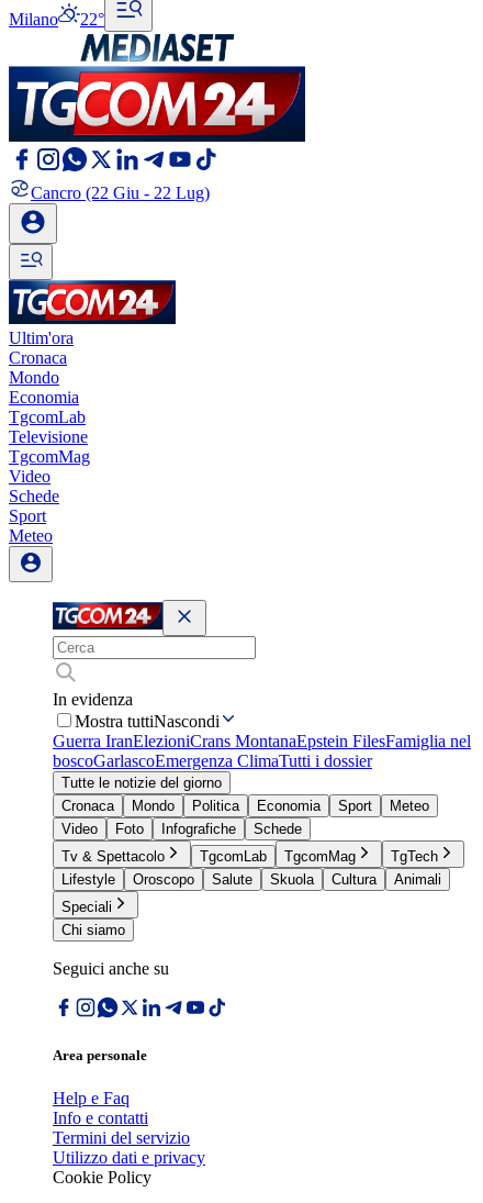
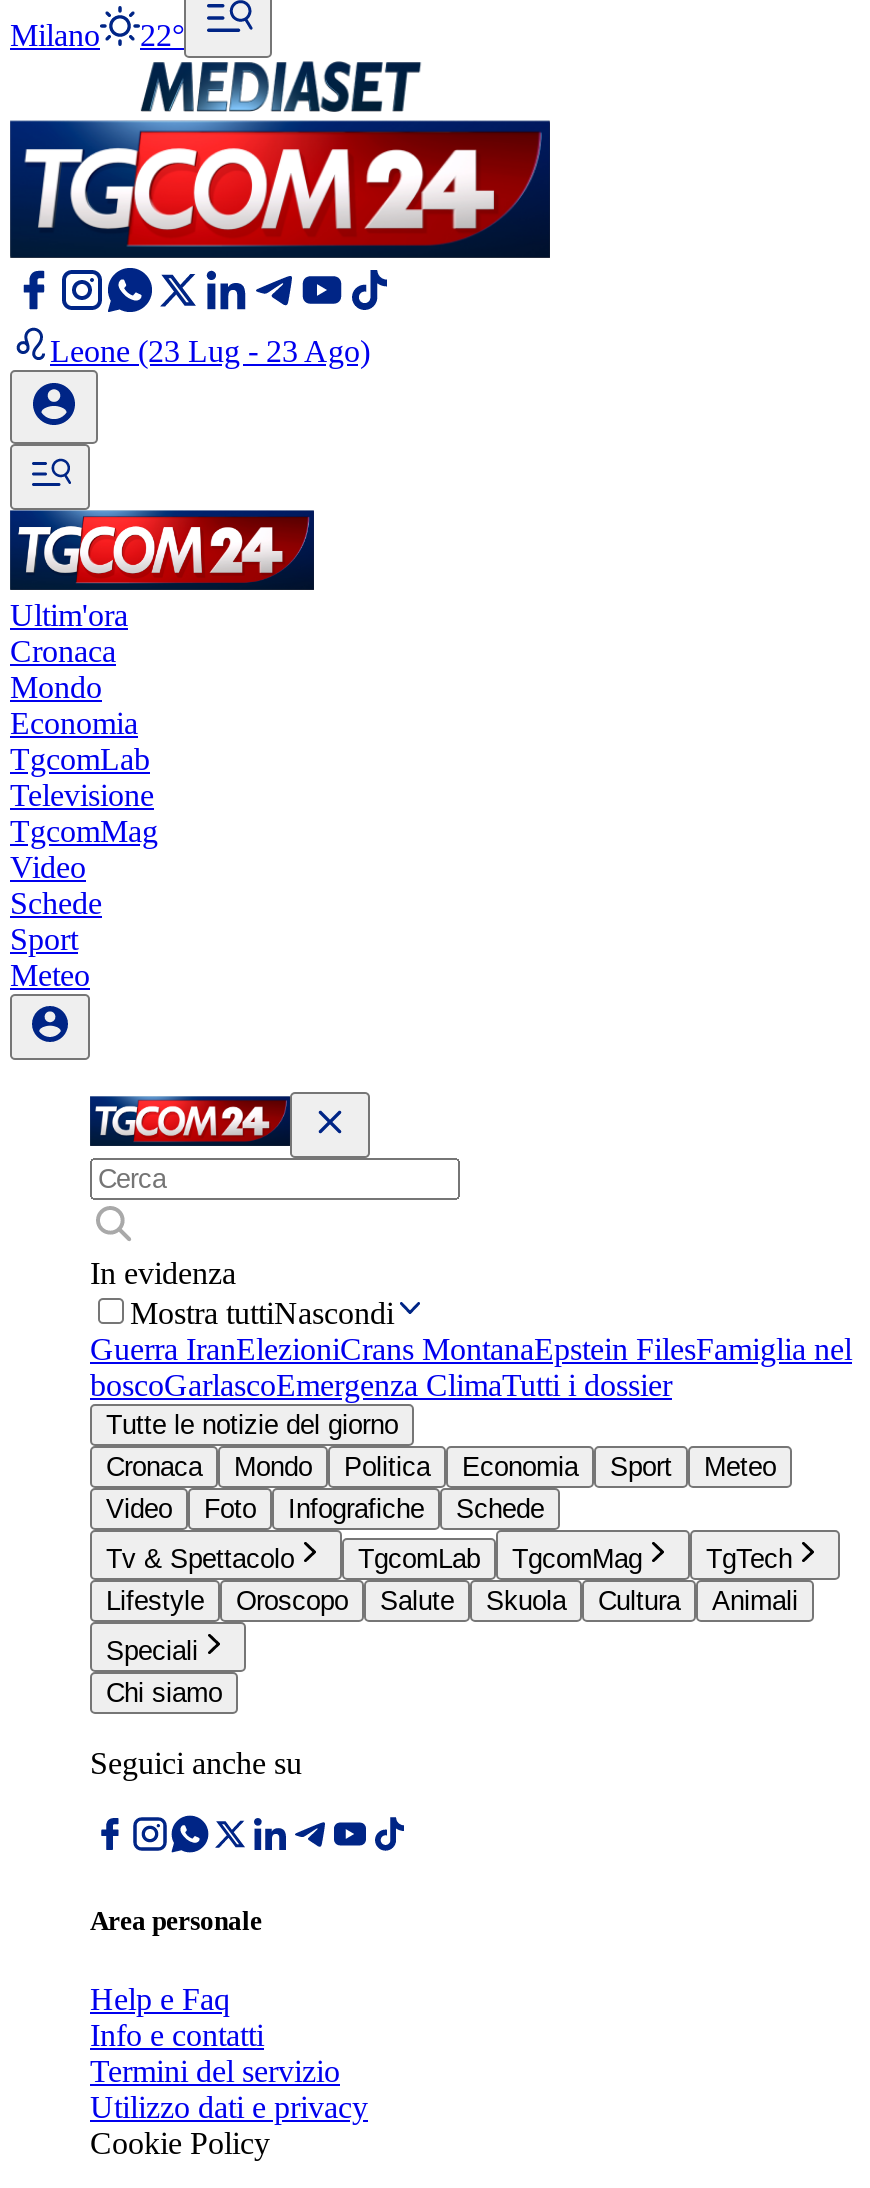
[31,183,210,202] Cancro (22 Giu - 22 Lug) -> [50,334,370,368] Leone (23 Lug - 23 Ago)

